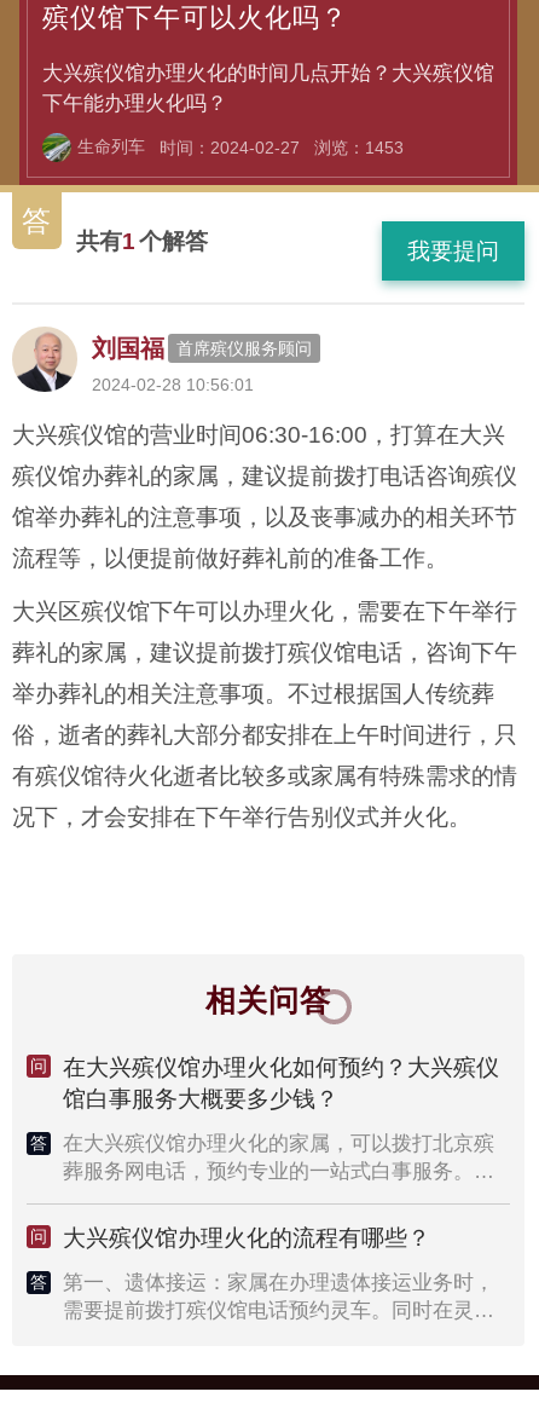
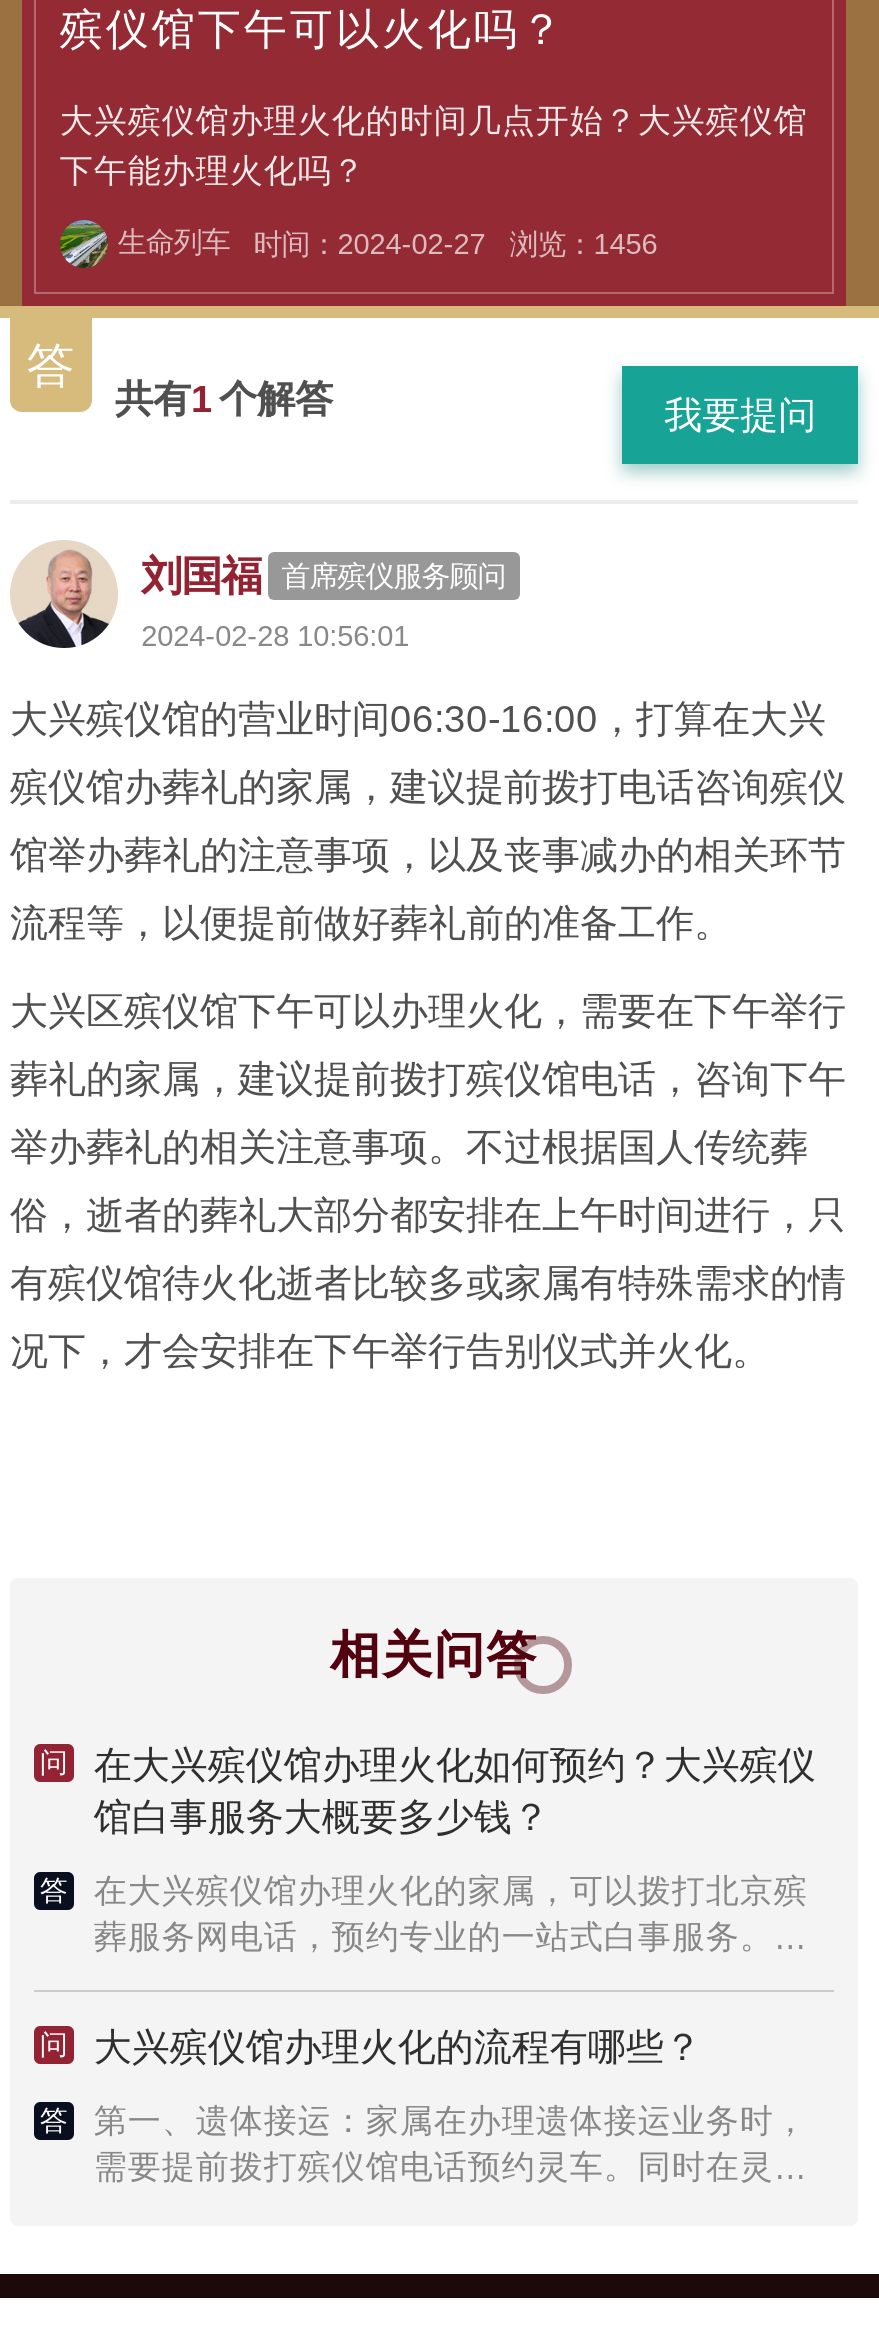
[77,137,403,157] 生命列车 时间：2024-02-27 浏览：1453 -> [118,226,657,260] 生命列车 时间：2024-02-27 浏览：1456

